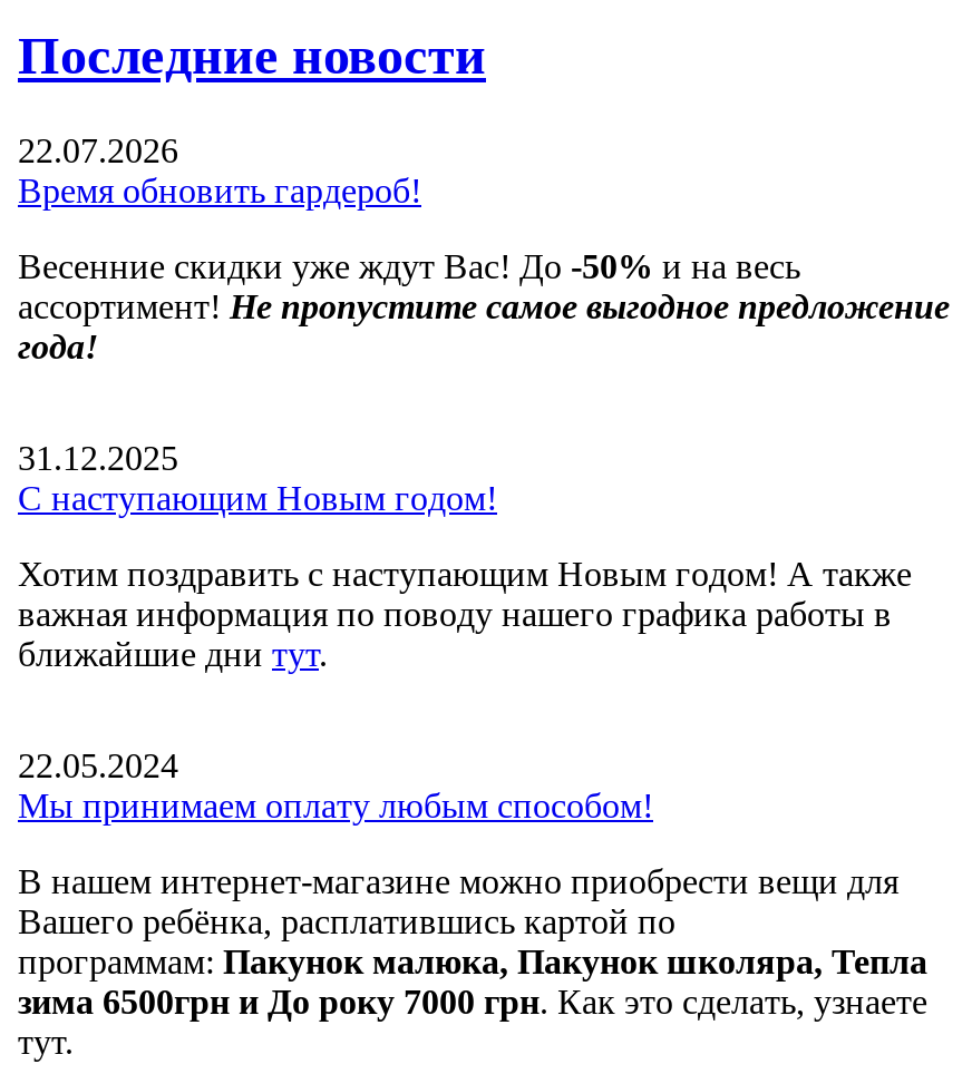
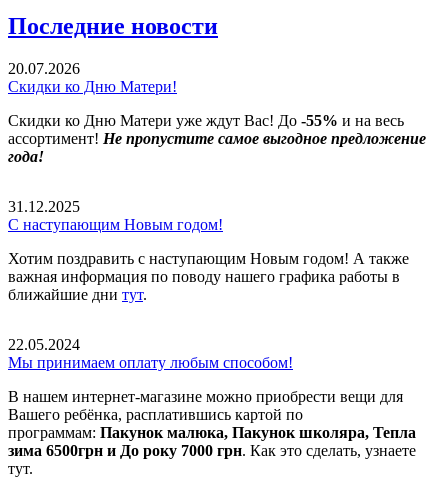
[18,132,421,210] 22.07.2026 | Время обновить гардероб! -> [8,60,177,95] 20.07.2026 | Скидки ко Дню Матери!
[18,248,800,286] Весенние скидки уже ждут Вас! До -50% и на весь -> [8,112,404,129] Скидки ко Дню Матери уже ждут Вас! До -55% и на весь

